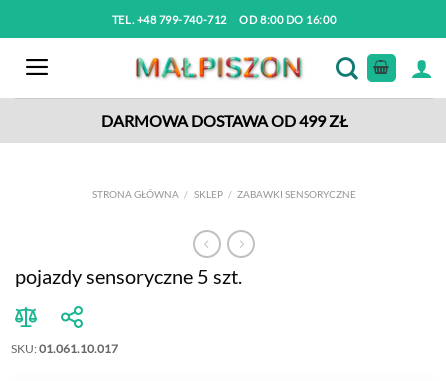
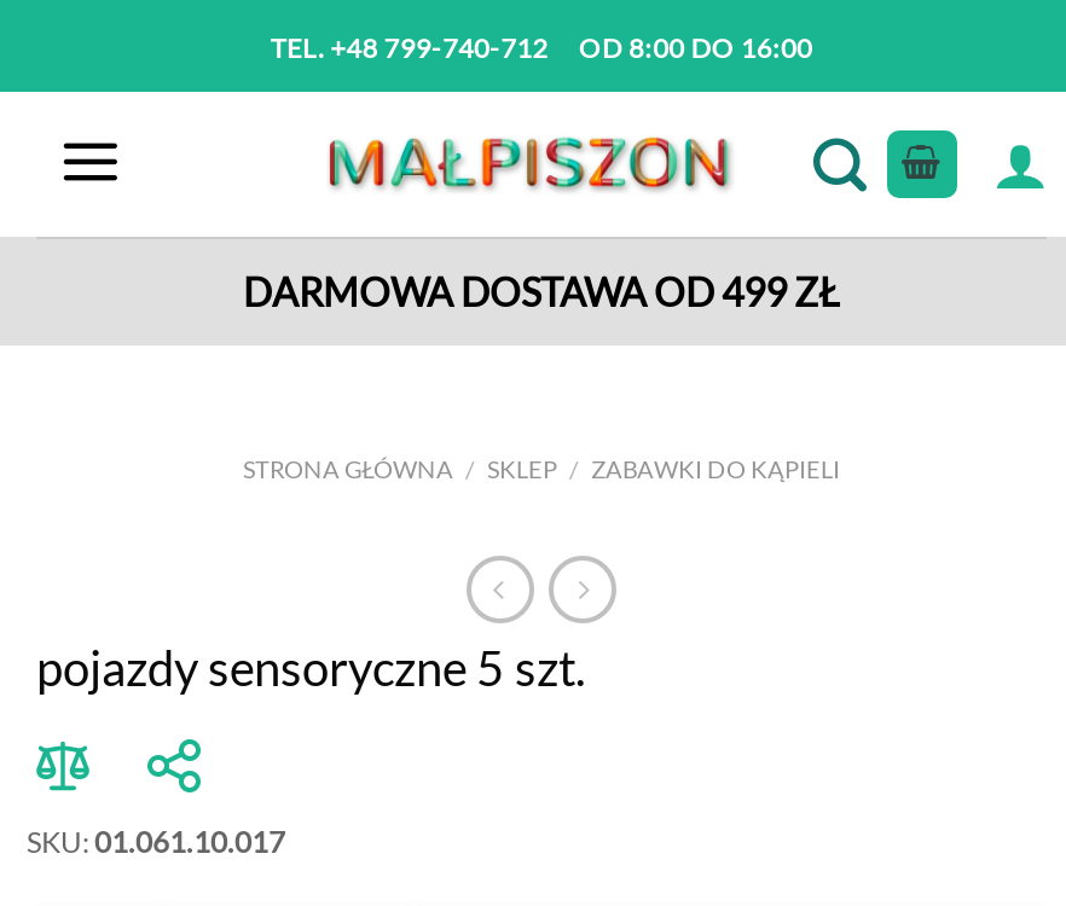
[92,188,355,200] STRONA GŁÓWNA / SKLEP / ZABAWKI SENSORYCZNE -> [243,454,840,483] STRONA GŁÓWNA / SKLEP / ZABAWKI DO KĄPIELI

